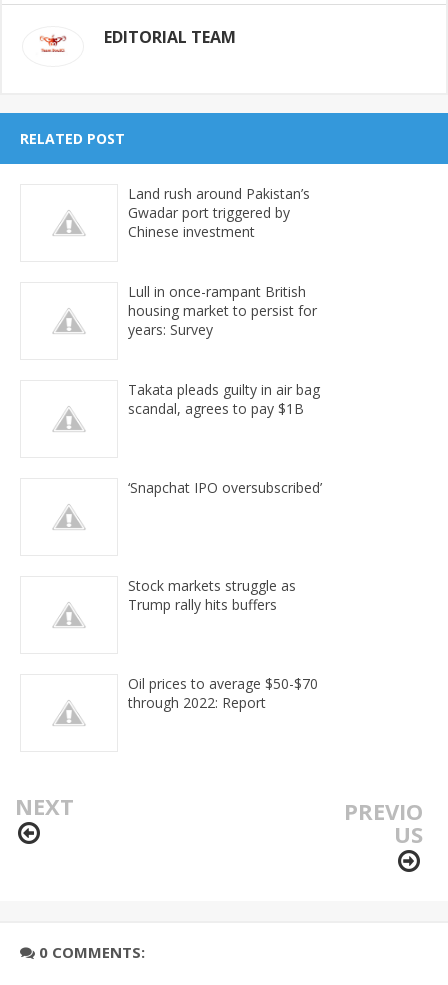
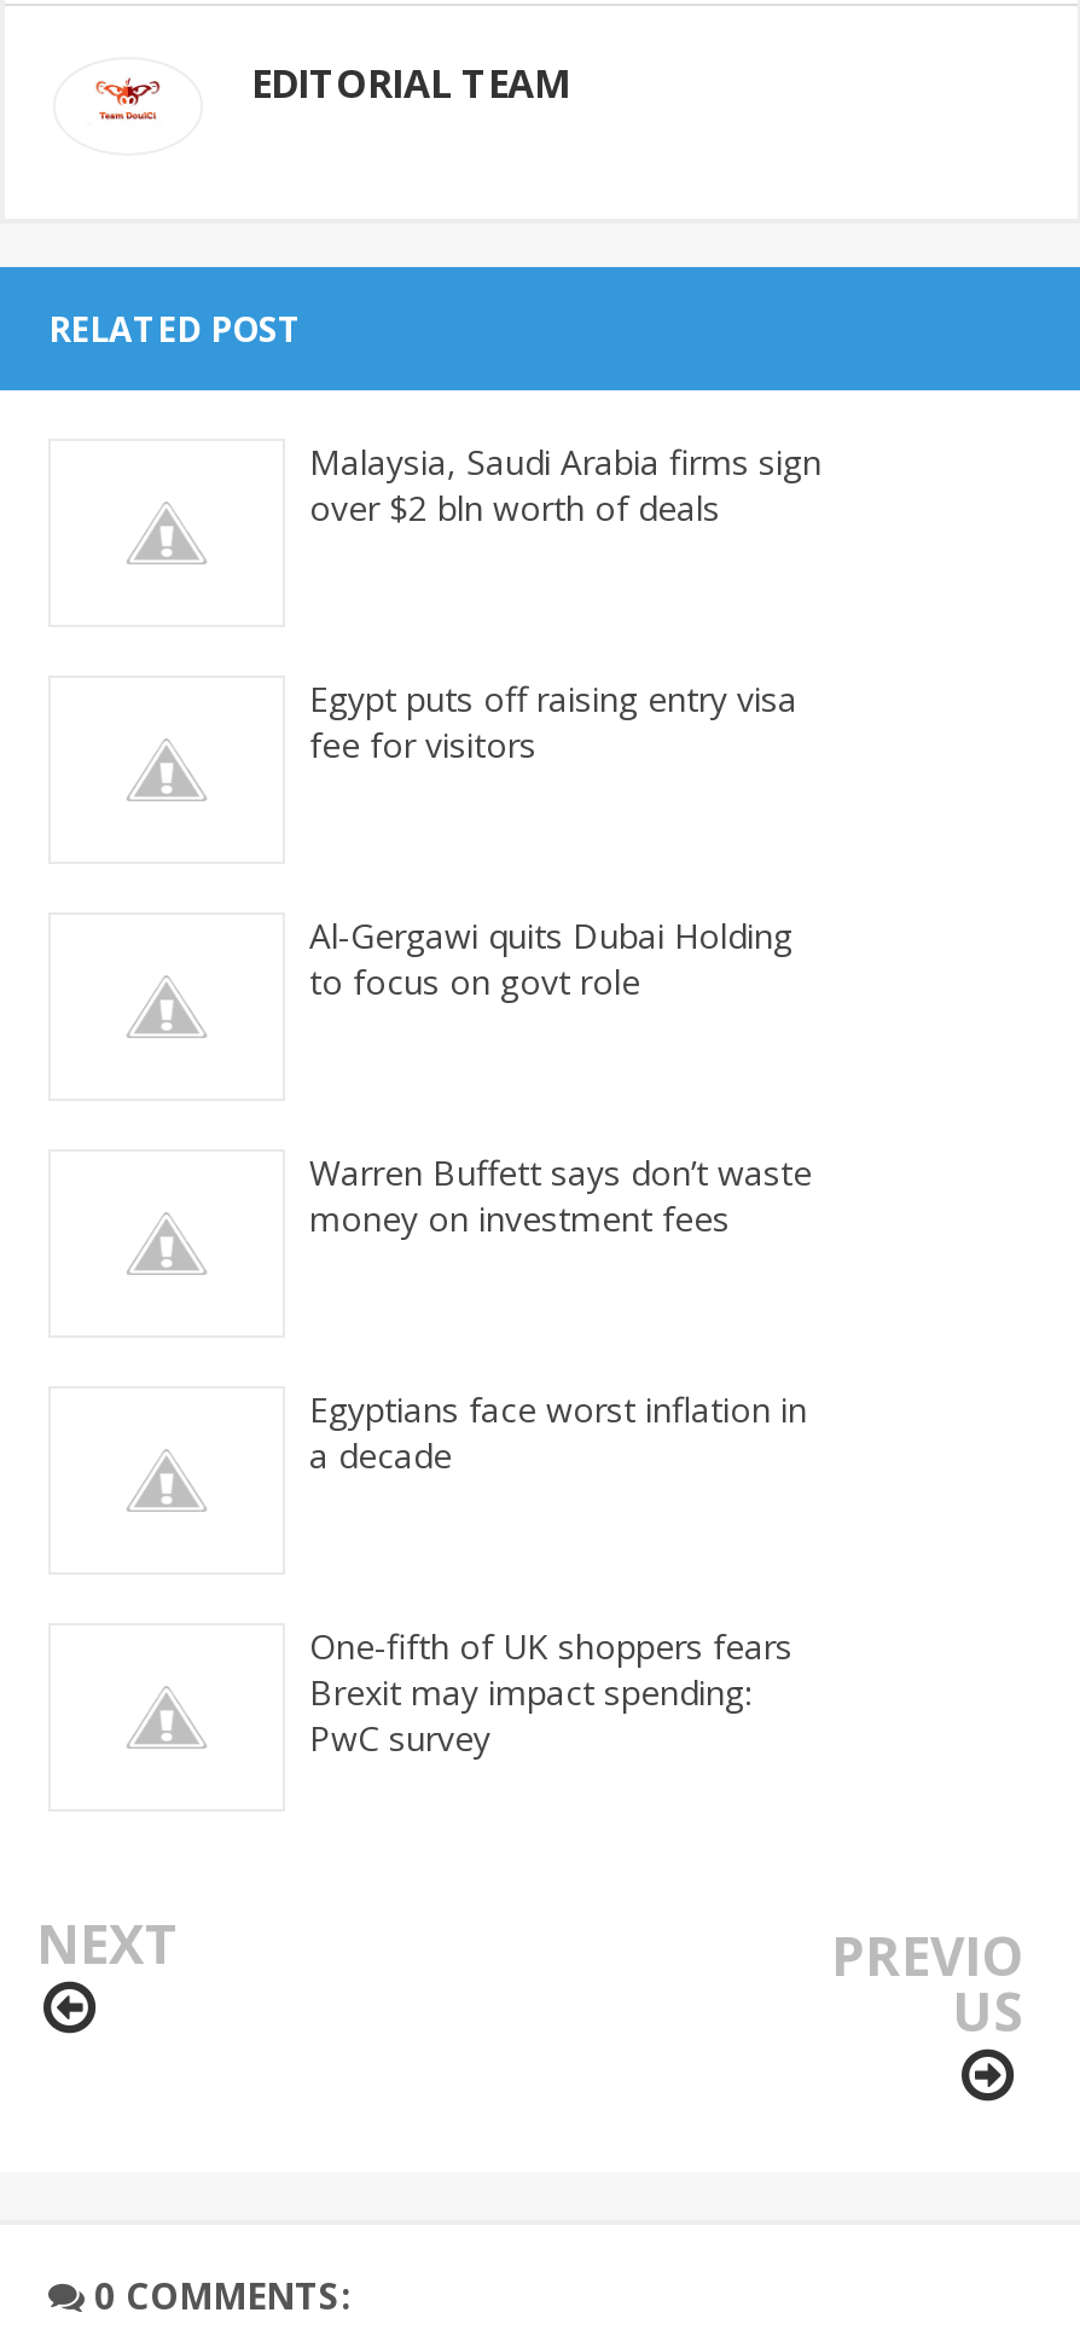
[128,184,310,241] Land rush around Pakistan’s | Gwadar port triggered by | Chinese investment -> [309,438,821,530] Malaysia, Saudi Arabia firms sign | over $2 bln worth of deals
[128,282,317,339] Lull in once-rampant British | housing market to persist for | years: Survey -> [309,675,797,767] Egypt puts off raising entry visa | fee for visitors
[128,380,320,418] Takata pleads guilty in air bag | scandal, agrees to pay $1B -> [309,912,792,1004] Al-Gergawi quits Dubai Holding | to focus on govt role
[128,478,322,497] ‘Snapchat IPO oversubscribed’ -> [309,1149,812,1240] Warren Buffett says don’t waste | money on investment fees
[128,576,296,614] Stock markets struggle as | Trump rally hits buffers -> [309,1385,807,1477] Egyptians face worst inflation in | a decade
[128,674,318,712] Oil prices to average $50-$70 | through 2022: Report -> [309,1622,792,1760] One-fifth of UK shoppers fears | Brexit may impact spending: | PwC survey

